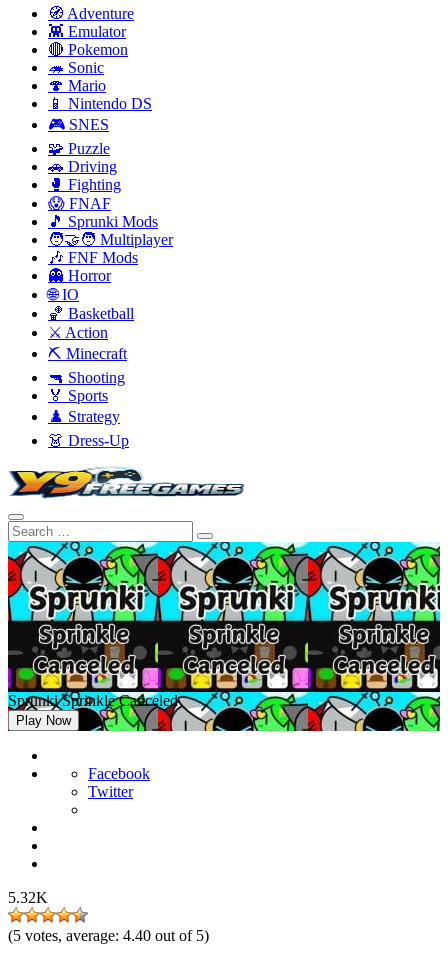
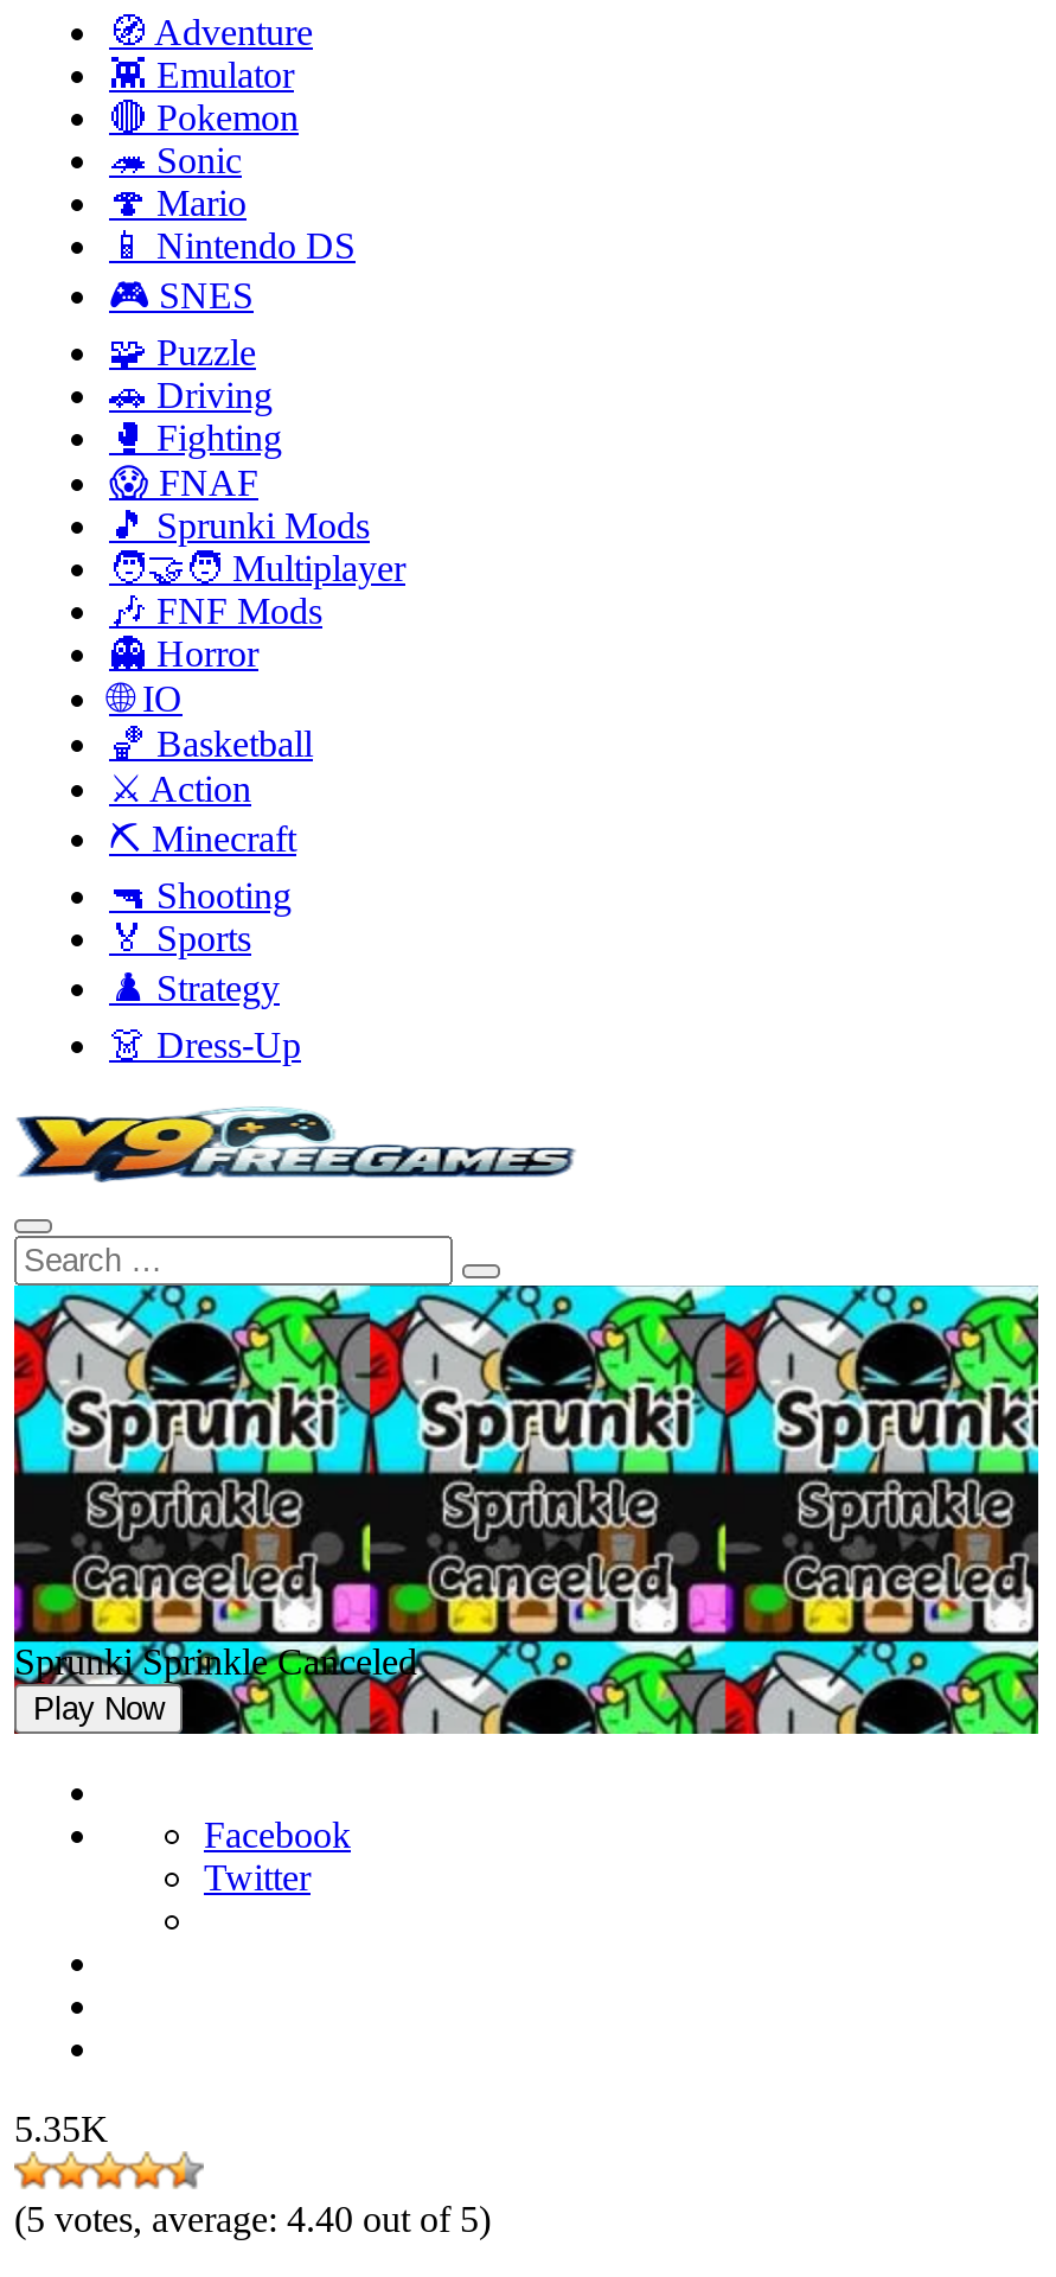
[8,889,48,906] 5.32K -> [14,2109,109,2149] 5.35K

